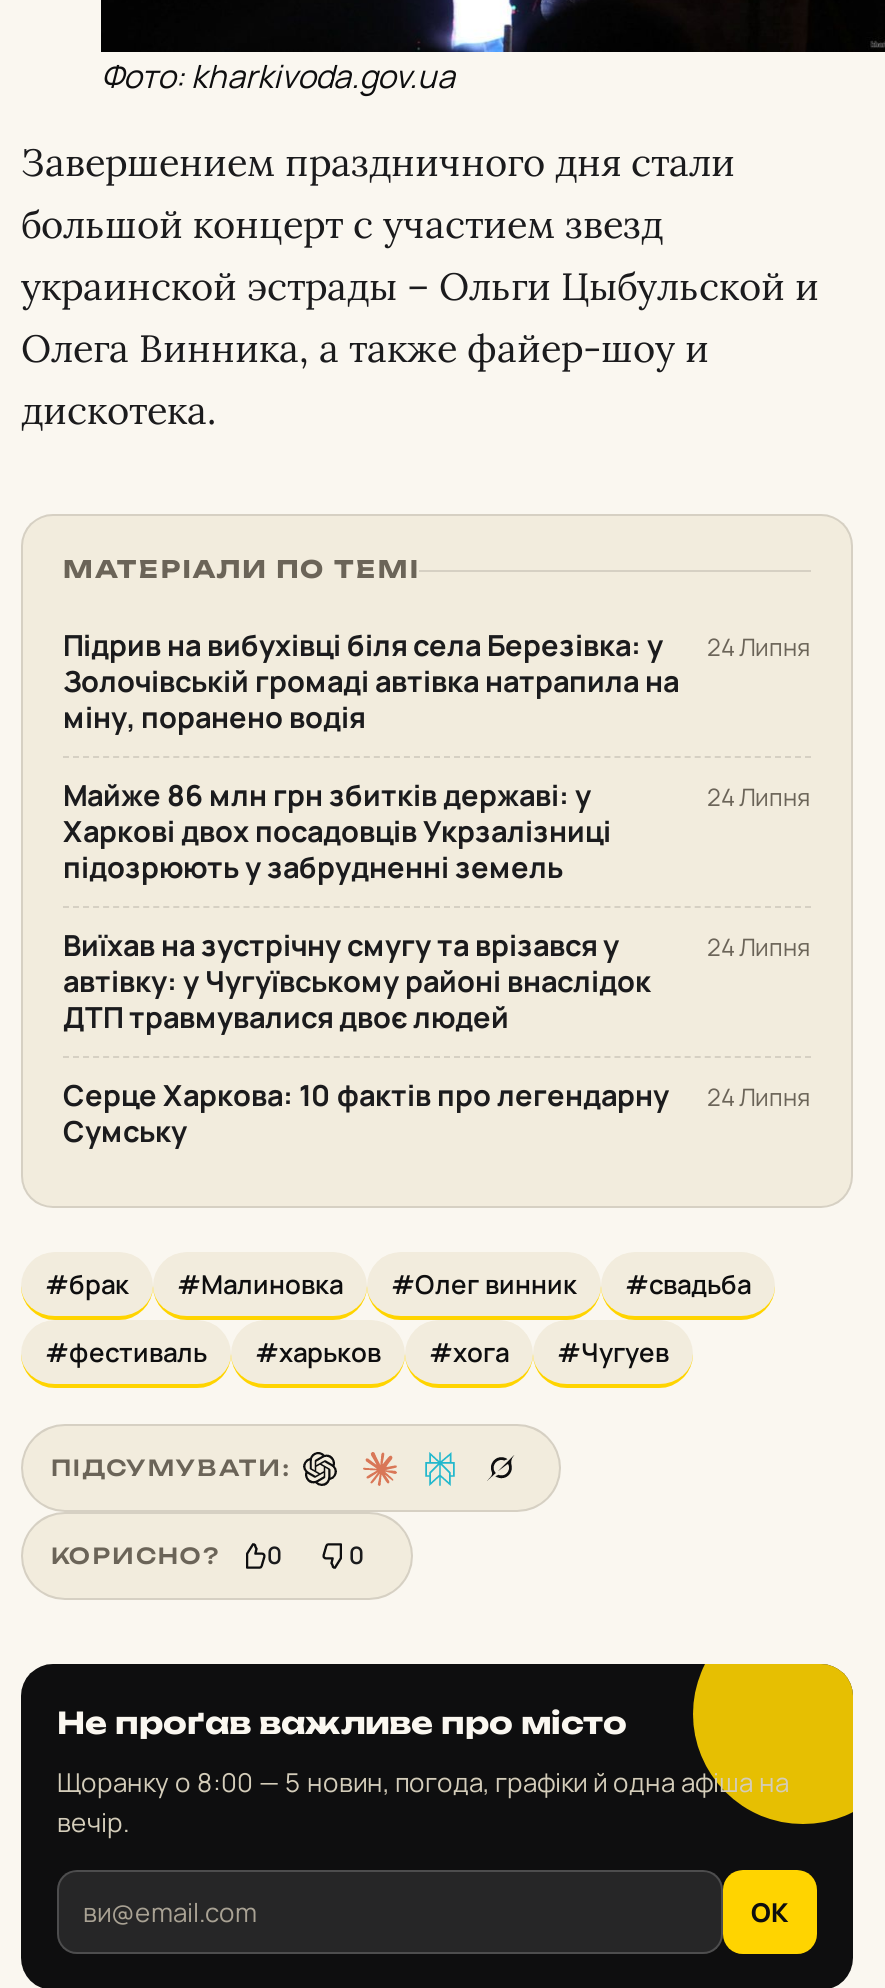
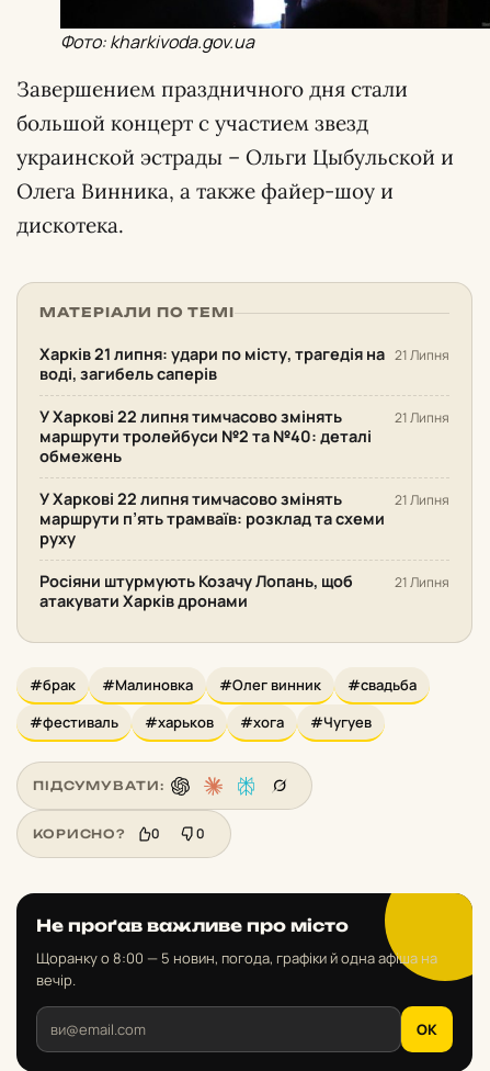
[63,627,679,737] Підрив на вибухівці біля села Березівка: у | Золочівській громаді автівка натрапила на | міну, поранено водія -> [39,344,385,384] Харків 21 липня: удари по місту, трагедія на | воді, загибель саперів
[707,631,811,665] 24 Липня -> [395,346,449,365] 21 Липня
[63,777,611,887] Майже 86 млн грн збитків державі: у | Харкові двох посадовців Укрзалізниці | підозрюють у забрудненні земель -> [39,406,372,467] У Харкові 22 липня тимчасово змінять | маршрути тролейбуси №2 та №40: деталі | обмежень
[707,781,811,815] 24 Липня -> [395,409,449,427] 21 Липня
[63,927,651,1037] Виїхав на зустрічну смугу та врізався у | автівку: у Чугуївському районі внаслідок | ДТП травмувалися двоє людей -> [39,489,385,549] У Харкові 22 липня тимчасово змінять | маршрути п’ять трамваїв: розклад та схеми | руху
[707,931,811,965] 24 Липня -> [395,491,449,509] 21 Липня
[63,1077,669,1151] Серце Харкова: 10 фактів про легендарну | Сумську -> [39,571,353,612] Росіяни штурмують Козачу Лопань, щоб | атакувати Харків дронами
[707,1081,811,1115] 24 Липня -> [395,573,449,592] 21 Липня

